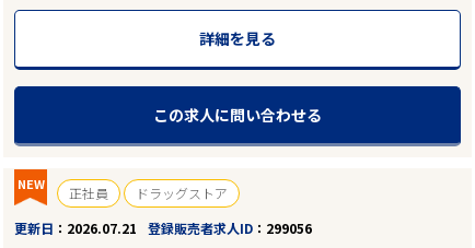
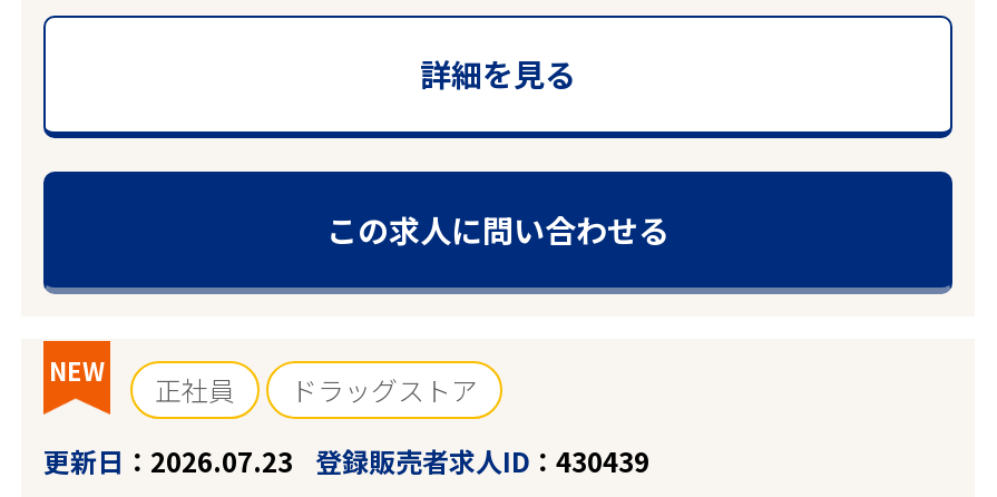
[67,218,312,237] 2026.07.21 登録販売者求人ID | 299056 -> [150,441,649,479] 2026.07.23 登録販売者求人ID | 430439

